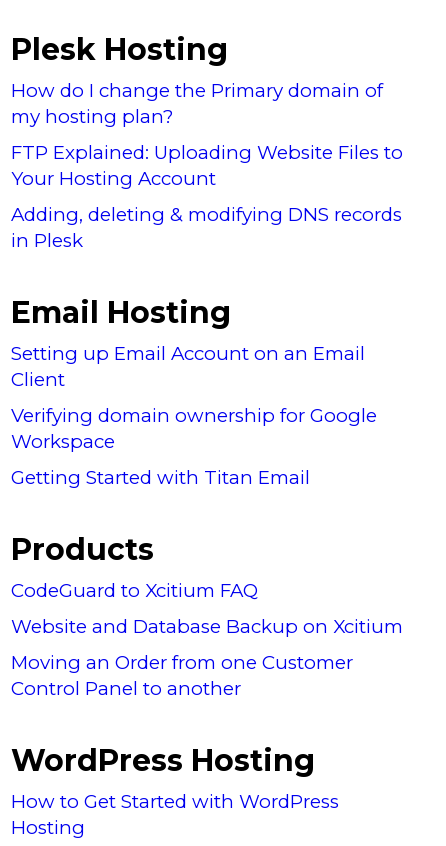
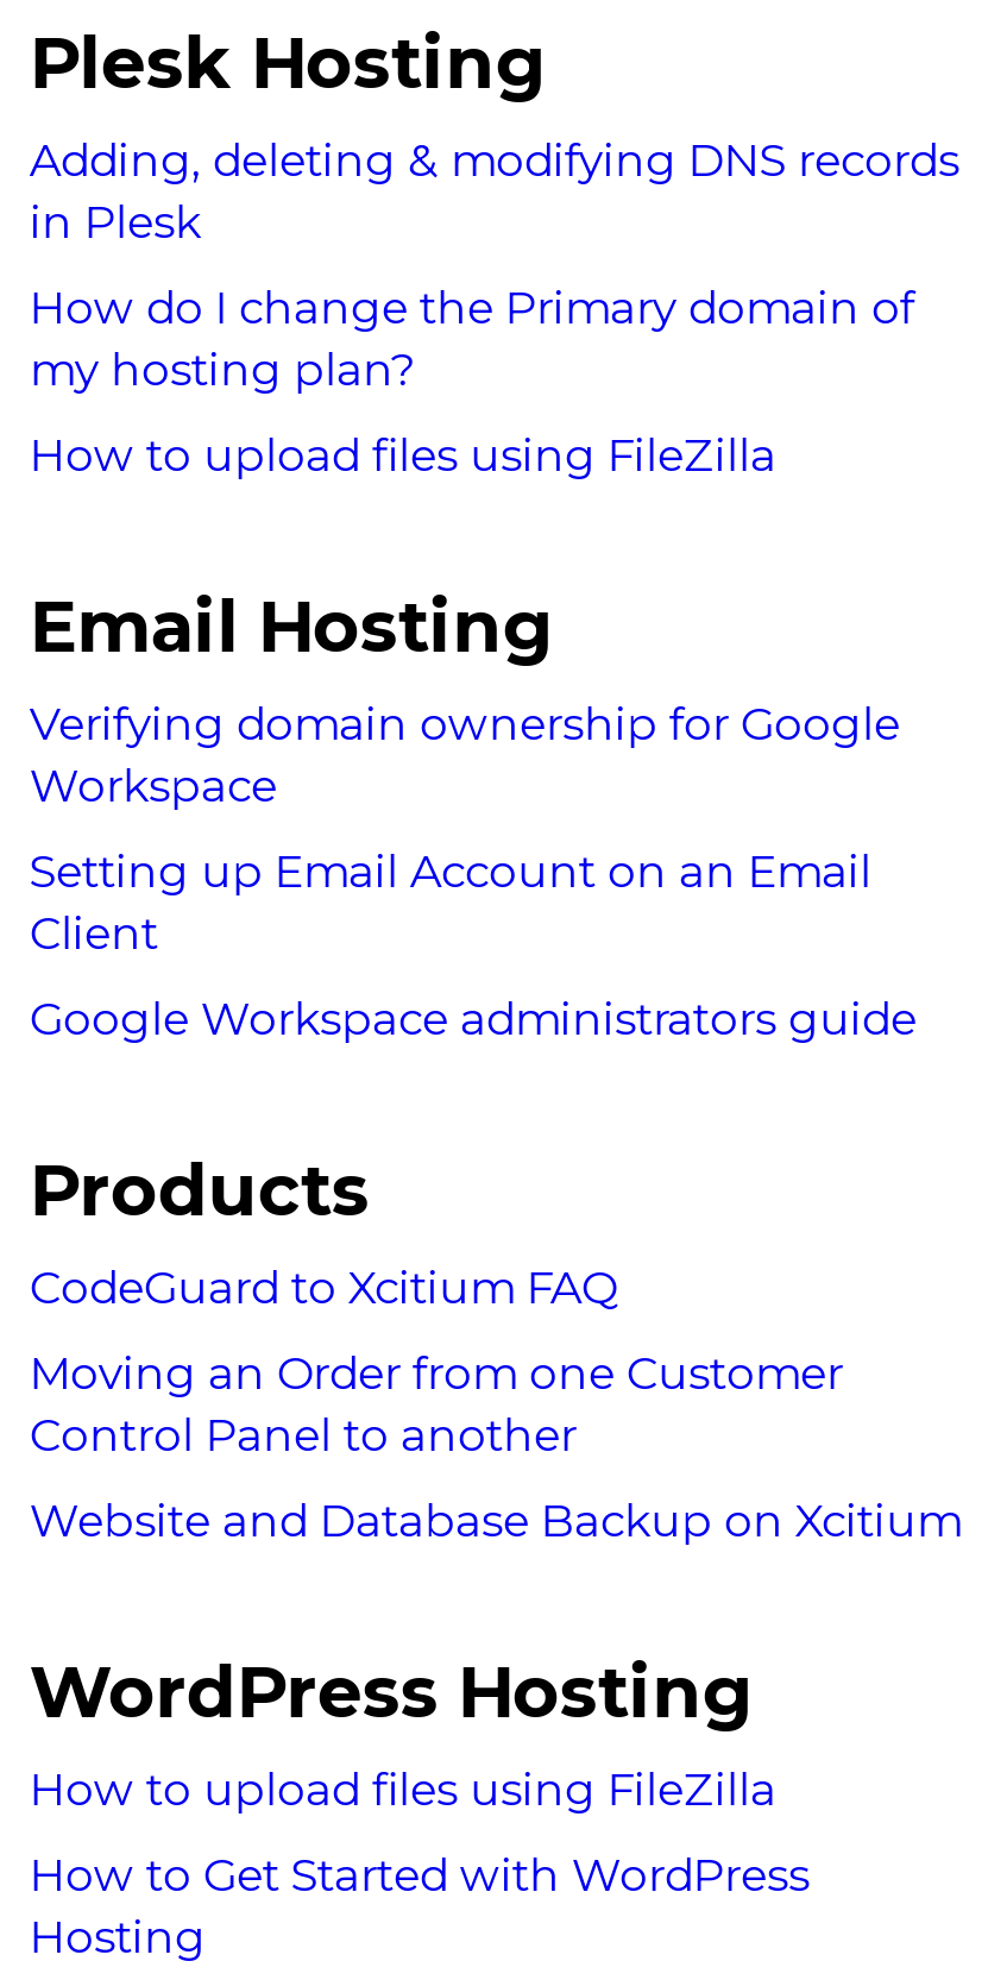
moved [11,79,383,128] -> [29,281,914,397]: How do I change the Primary domain of | my hosting plan?
[11,141,403,190] FTP Explained: Uploading Website Files to | Your Hosting Account -> [29,428,776,483] How to upload files using FileZilla
moved [11,203,402,252] -> [29,133,959,250]: Adding, deleting & modifying DNS records | in Plesk
moved [11,294,231,331] -> [29,583,553,671]: Email Hosting
moved [11,342,365,391] -> [29,844,871,961]: Setting up Email Account on an Email | Client
moved [11,404,377,453] -> [29,697,900,813]: Verifying domain ownership for Google | Workspace
[11,466,310,489] Getting Started with Titan Email -> [29,992,916,1046] Google Workspace administrators guide
moved [11,531,258,602] -> [29,1146,617,1315]: Products | CodeGuard to Xcitium FAQ
moved [11,615,403,638] -> [29,1494,962,1548]: Website and Database Backup on Xcitium
moved [11,651,353,700] -> [29,1346,843,1463]: Moving an Order from one Customer | Control Panel to another
moved [11,742,315,779] -> [29,1648,752,1736]: WordPress Hosting
none -> [29,1762,776,1817] How to upload files using FileZilla

